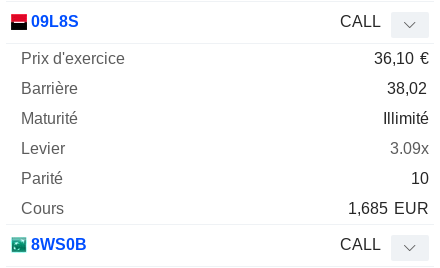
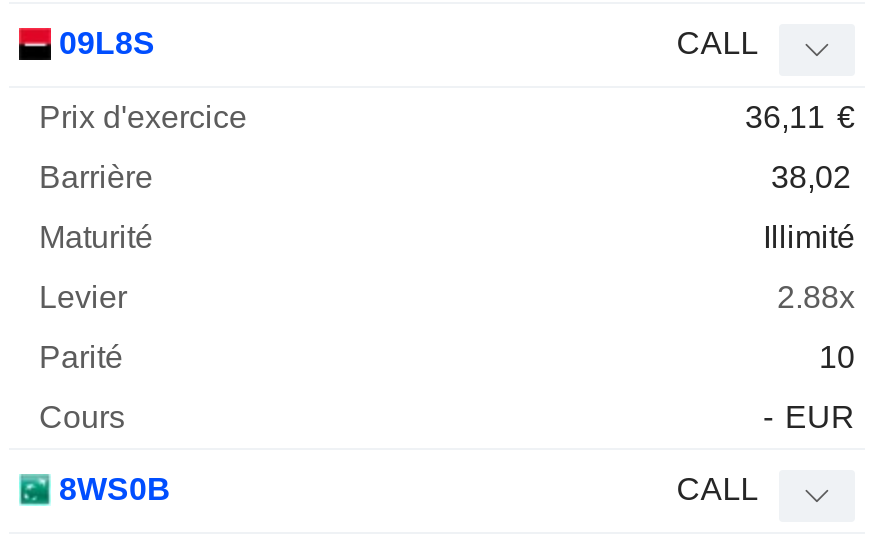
[374,50,429,67] 36,10 € -> [745,100,855,134] 36,11 €
[390,140,429,157] 3.09x -> [777,280,855,314] 2.88x
[348,200,429,217] 1,685 EUR -> [763,400,855,434] - EUR

